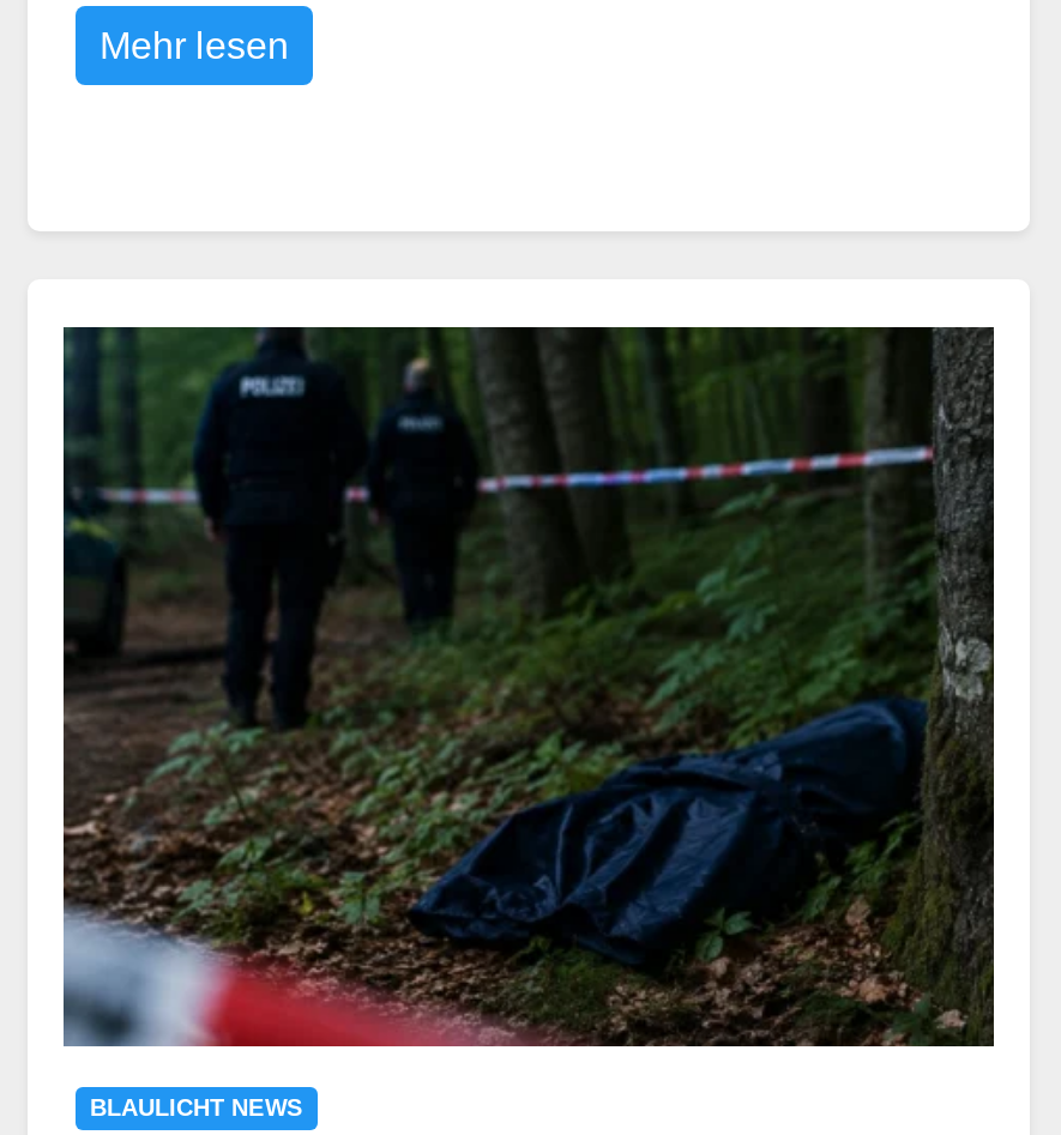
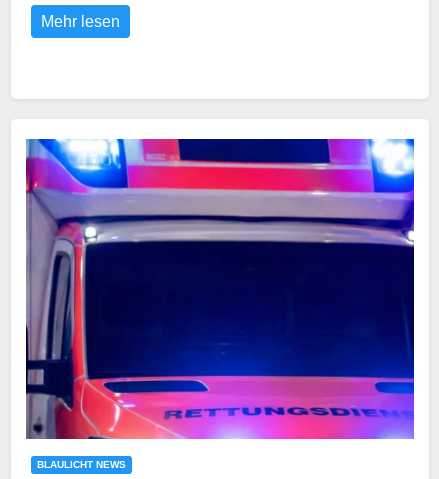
[61,325,996,1049] [image] -> [25,138,415,440] [image]

